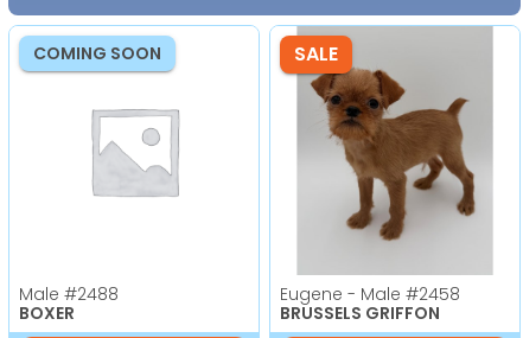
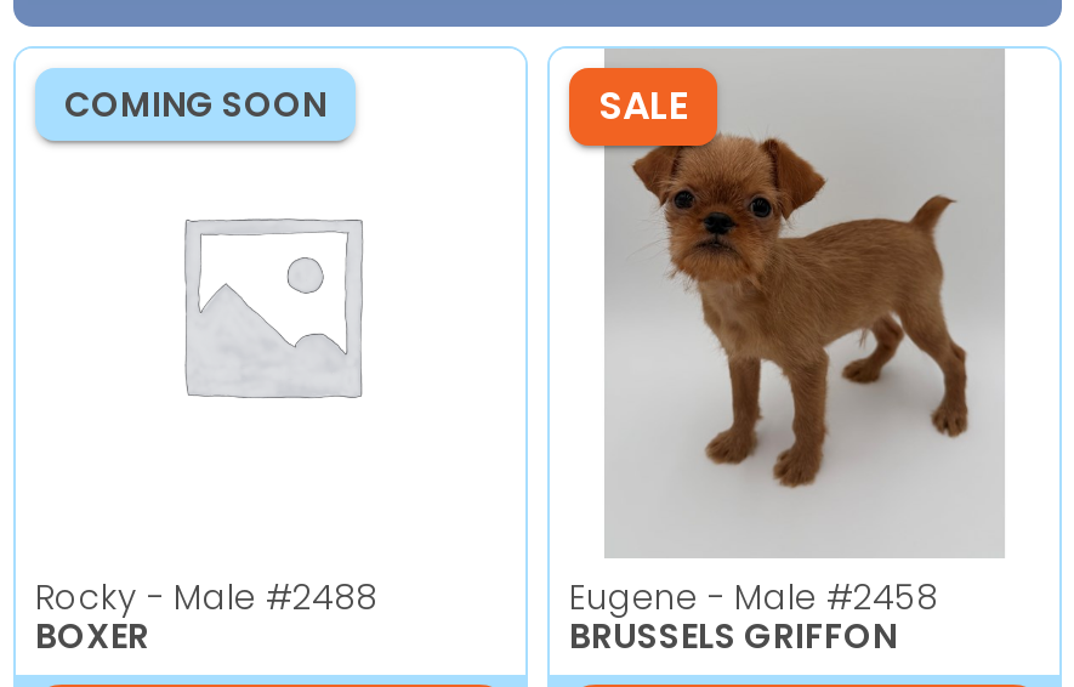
[19,282,119,306] Male #2488 -> [35,572,377,620] Rocky - Male #2488

